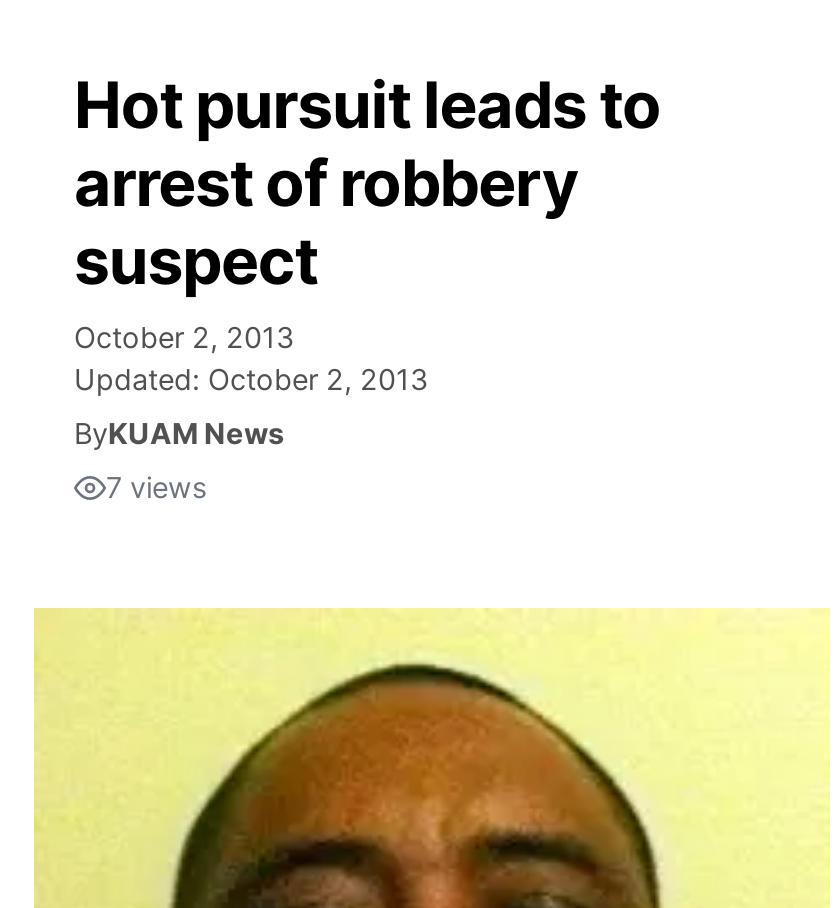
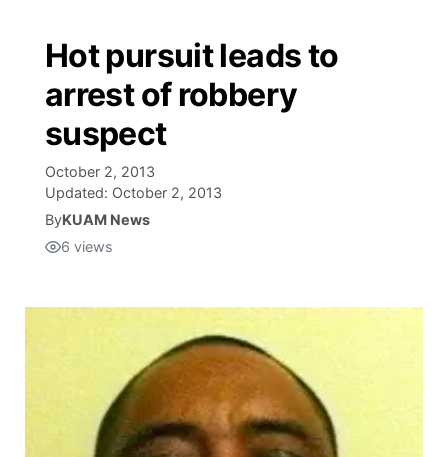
[106,470,208,504] 7 views -> [61,238,113,255] 6 views

